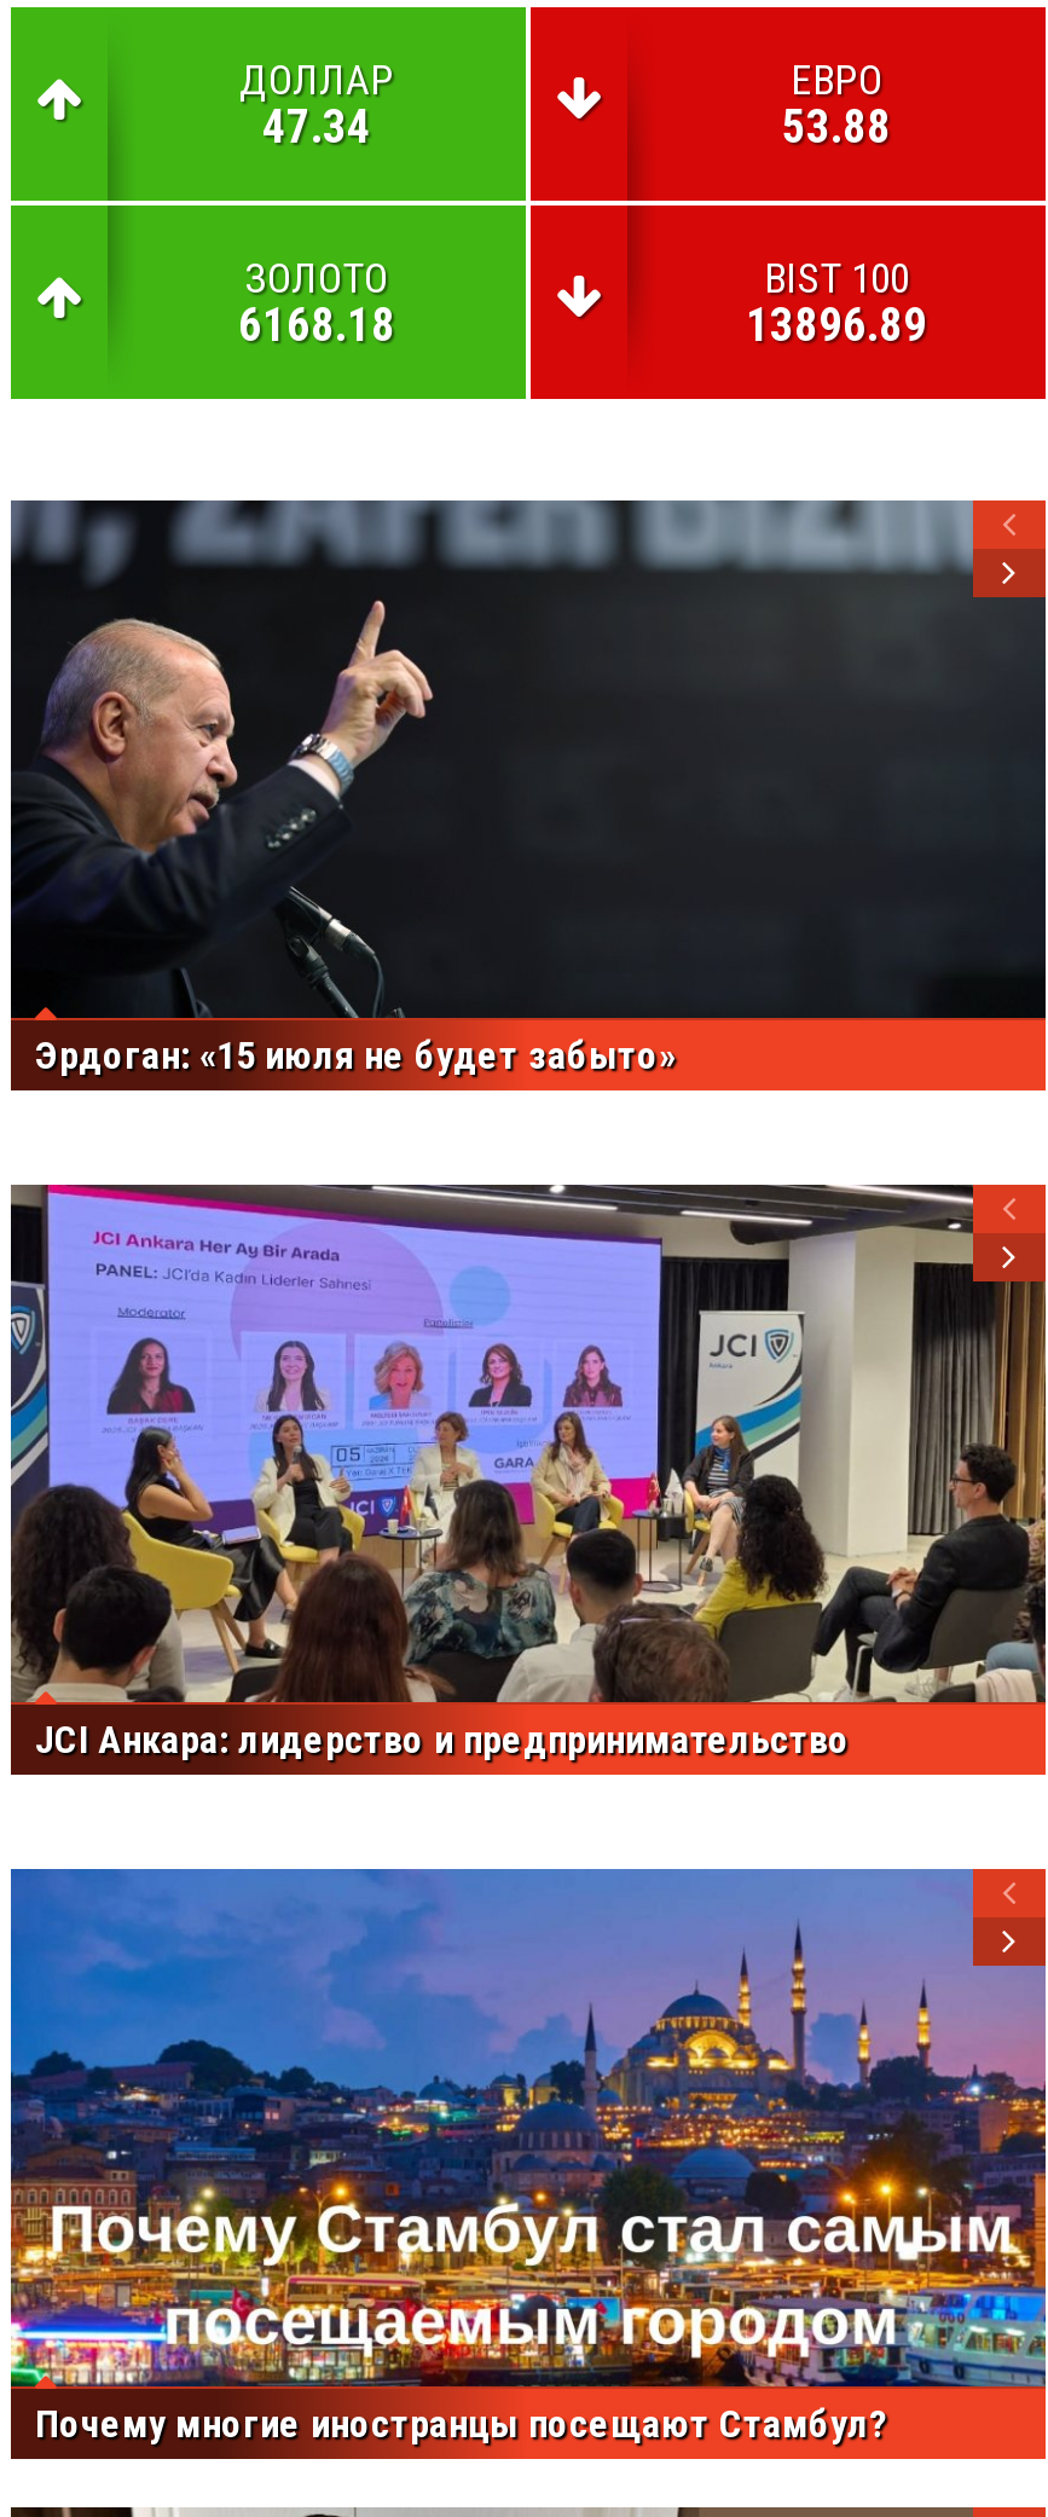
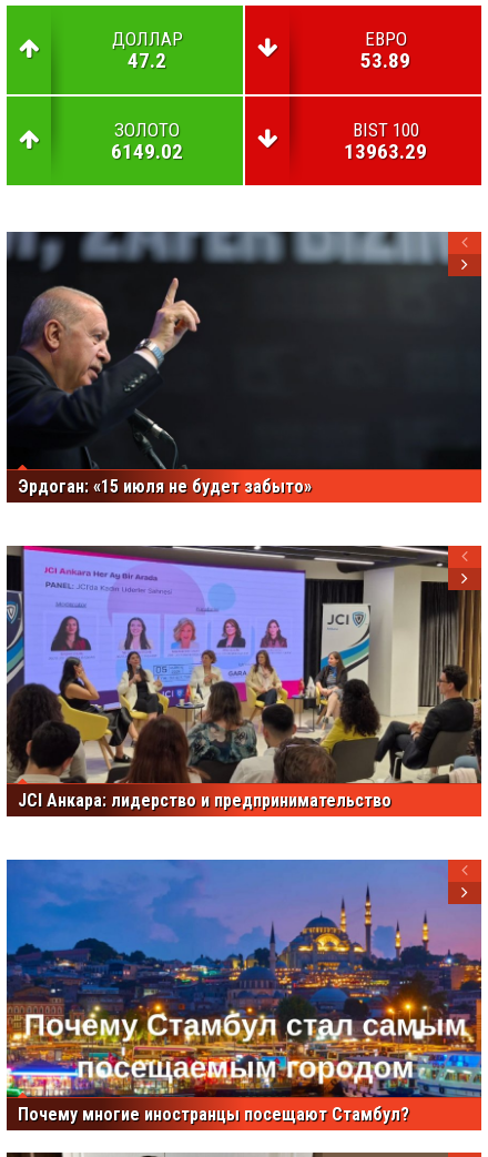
[262,99,371,154] 47.34 -> [128,47,166,73] 47.2
[782,99,891,154] 53.88 -> [360,47,410,73] 53.89
[238,297,395,353] 6168.18 -> [111,138,183,164] 6149.02
[746,297,927,353] 13896.89 -> [344,138,427,164] 13963.29

